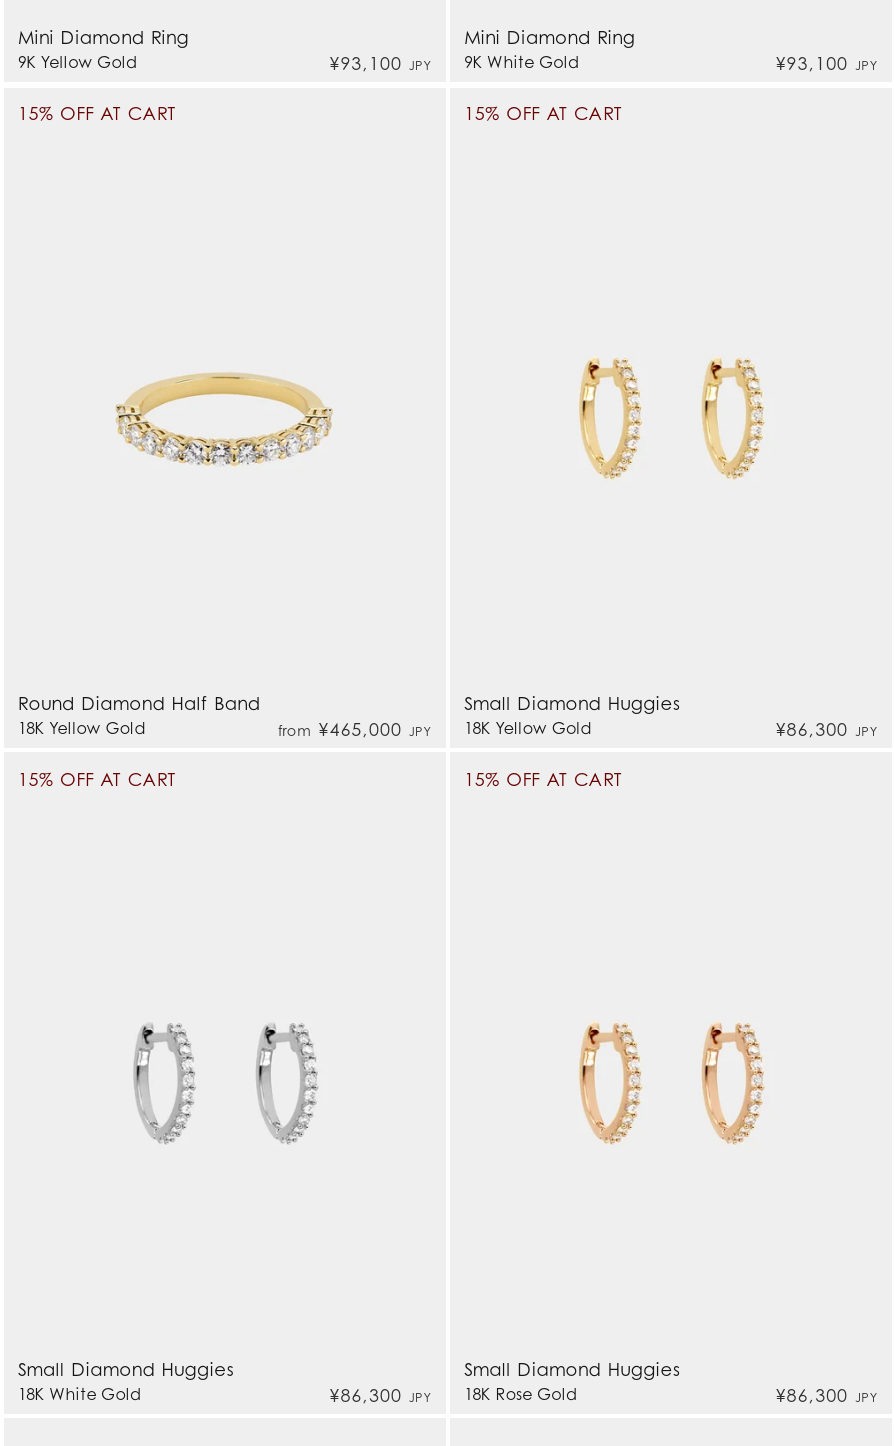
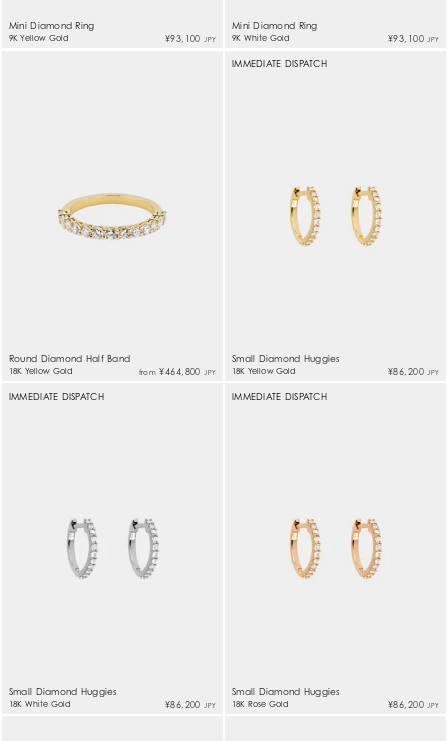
[18,102,176,124] 15% OFF AT CART -> none
[464,102,622,124] 15% OFF AT CART -> [232,58,327,69] IMMEDIATE DISPATCH
[278,718,591,740] from ¥465,000 JPY 18K Yellow Gold -> [139,366,295,377] from ¥464,800 JPY 18K Yellow Gold
[776,718,878,740] ¥86,300 JPY -> [388,366,439,377] ¥86,200 JPY
[18,768,176,790] 15% OFF AT CART -> [9,391,104,402] IMMEDIATE DISPATCH
[464,768,622,790] 15% OFF AT CART -> [232,391,327,402] IMMEDIATE DISPATCH
[330,1383,576,1405] ¥86,300 JPY 18K Rose Gold -> [165,699,288,710] ¥86,200 JPY 18K Rose Gold
[776,1383,878,1405] ¥86,300 JPY -> [388,699,439,710] ¥86,200 JPY

